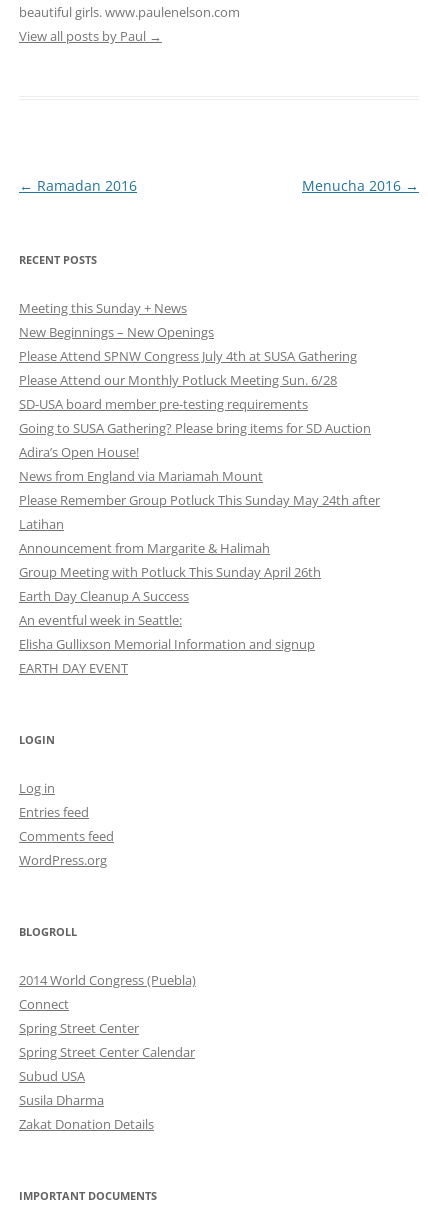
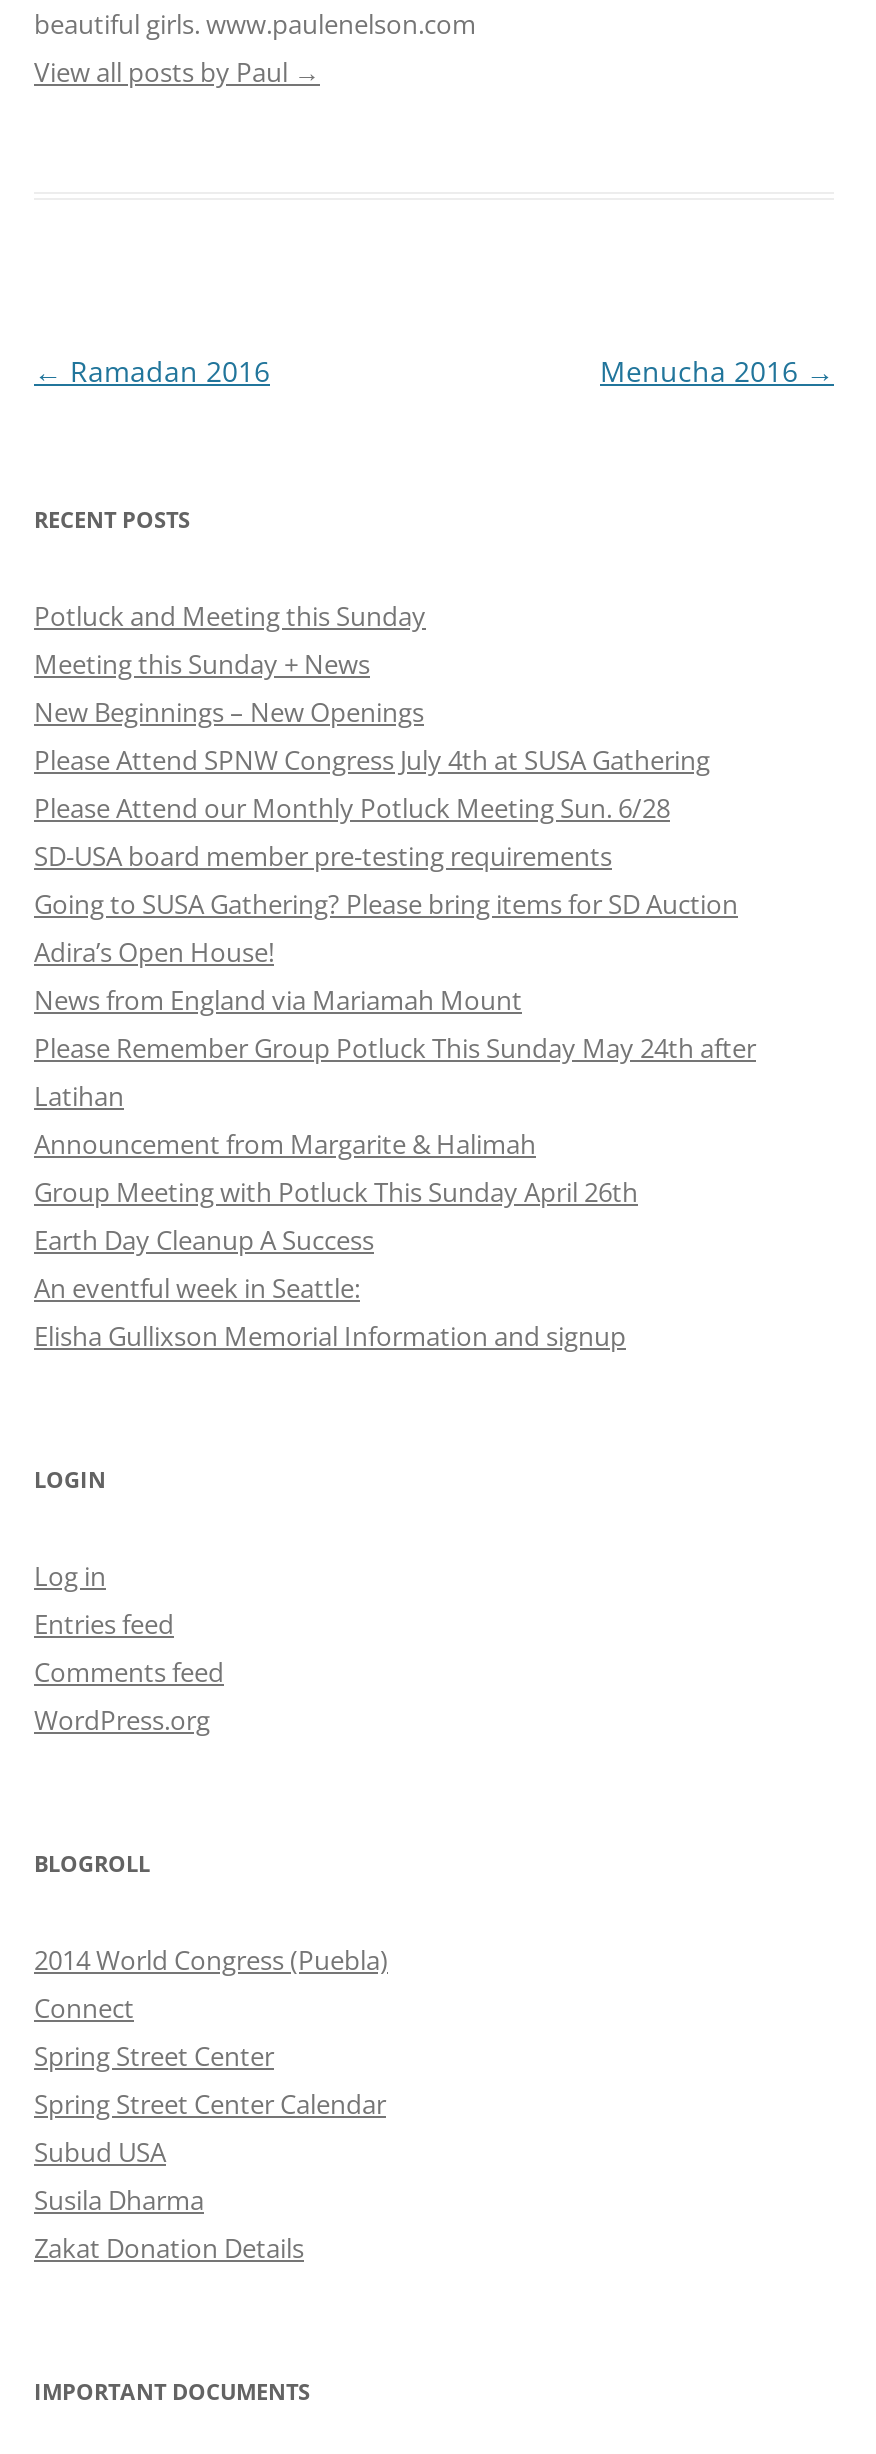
none -> [34,598,426,634] Potluck and Meeting this Sunday
moved [19,299,380,653] -> [34,646,756,1354]: Meeting this Sunday + News | New Beginnings – New Openings | Please Attend SPNW Congress July 4th at SUSA Gathering | ... | An eventful week in Seattle: | Elisha Gullixson Memorial Information and signup
[19,659,128,677] EARTH DAY EVENT -> none

